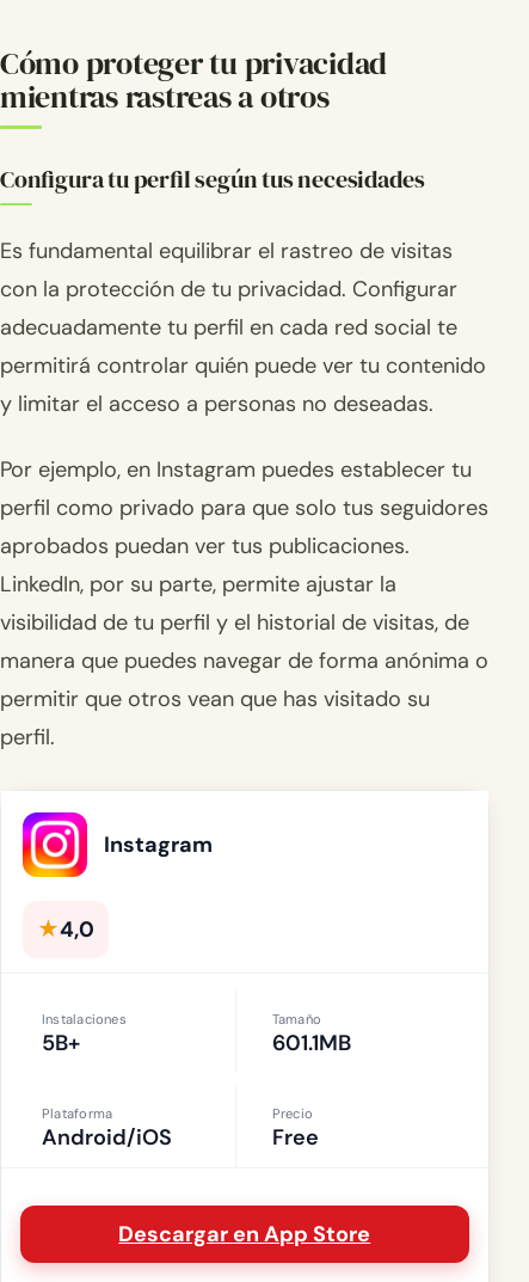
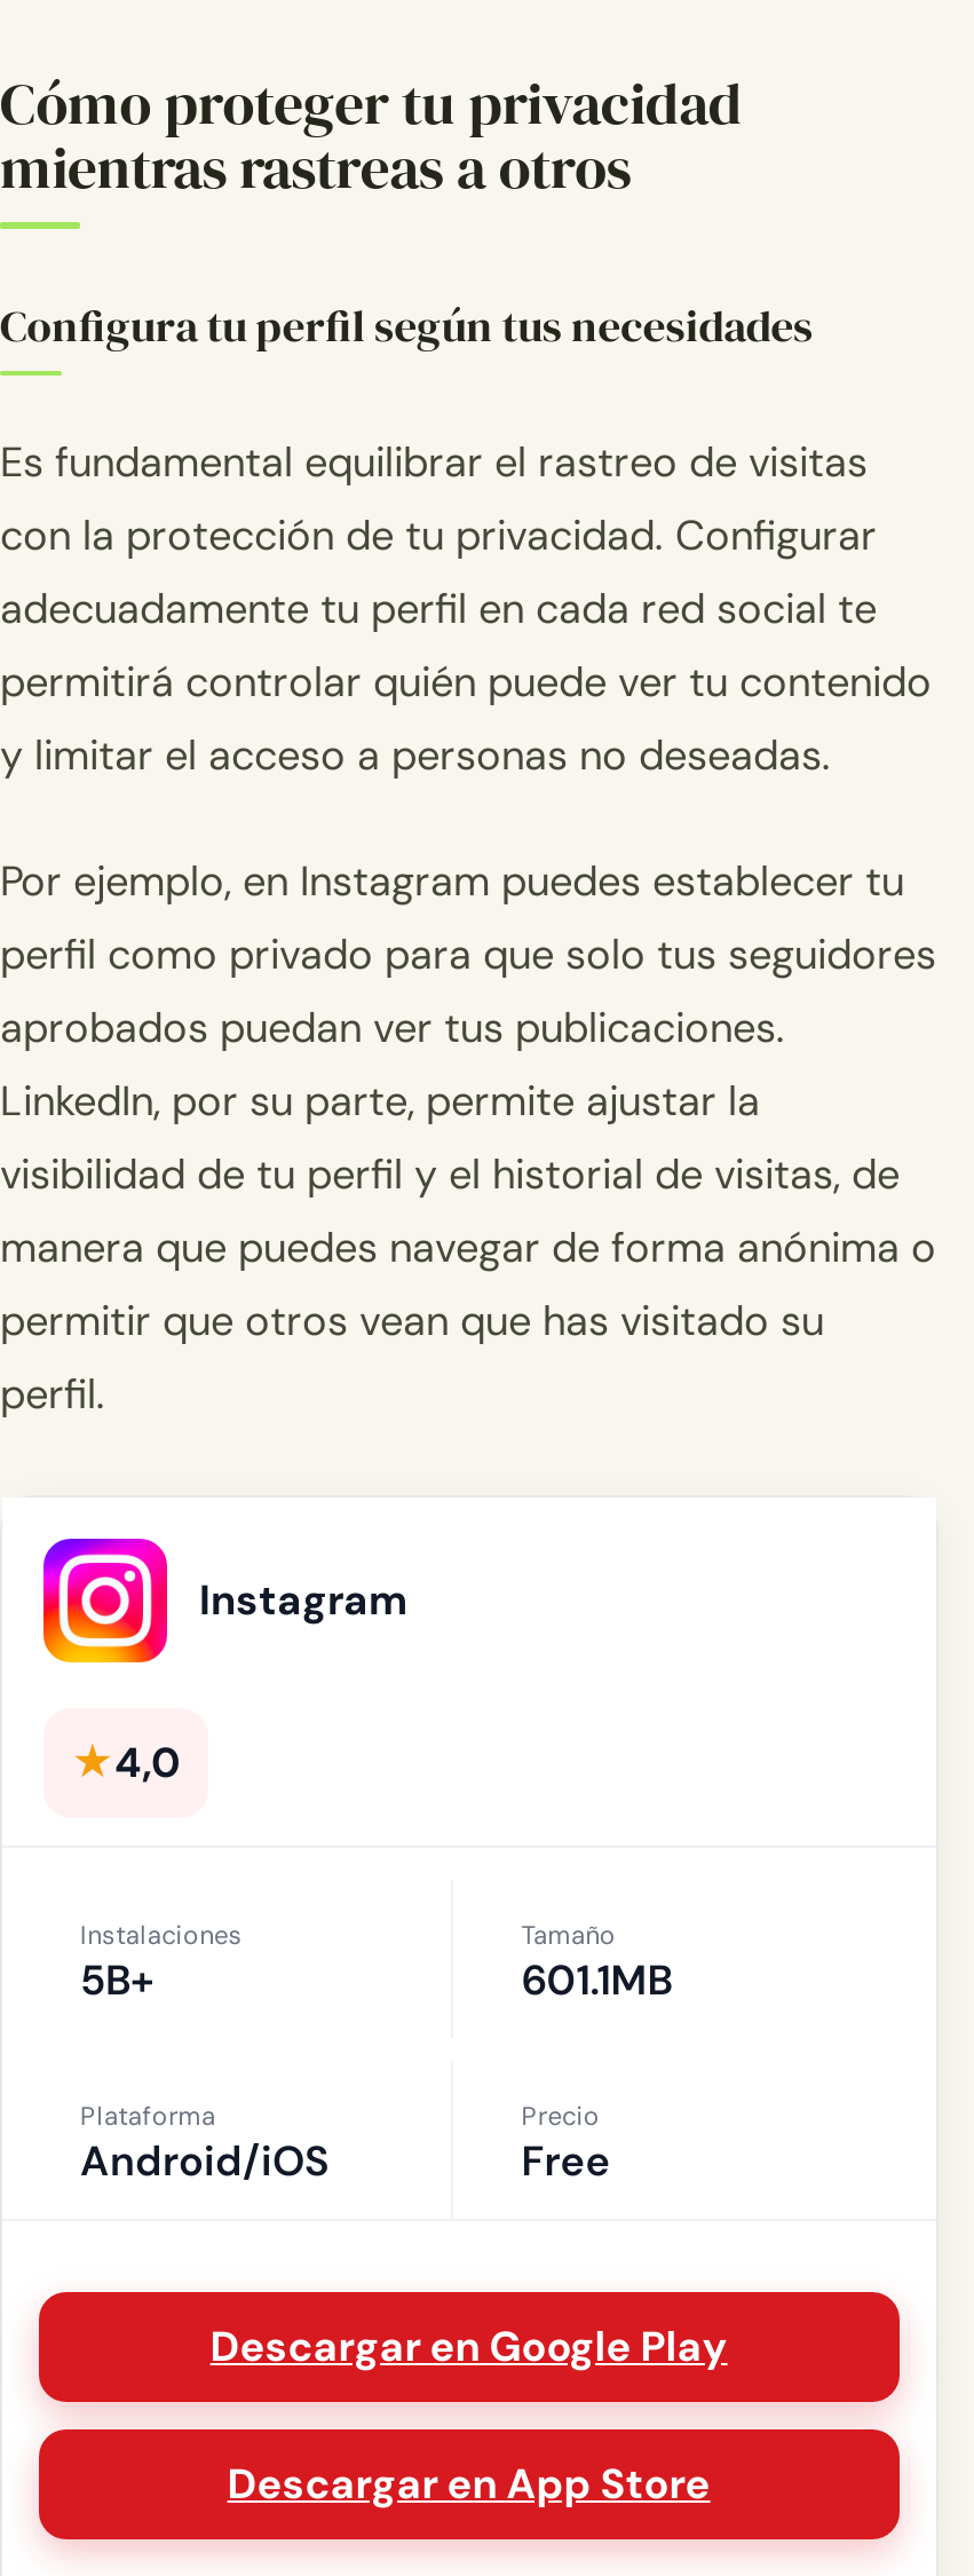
none -> [210,2320,727,2375] Descargar en Google Play

